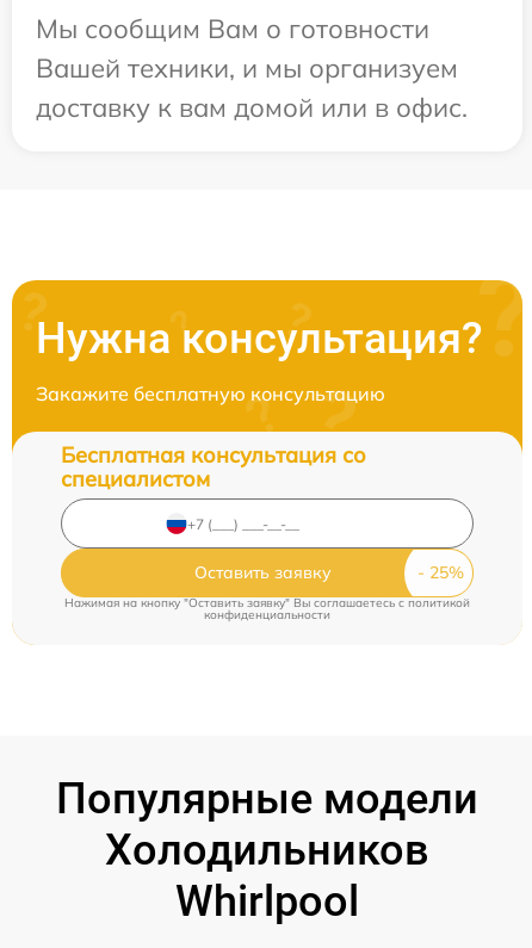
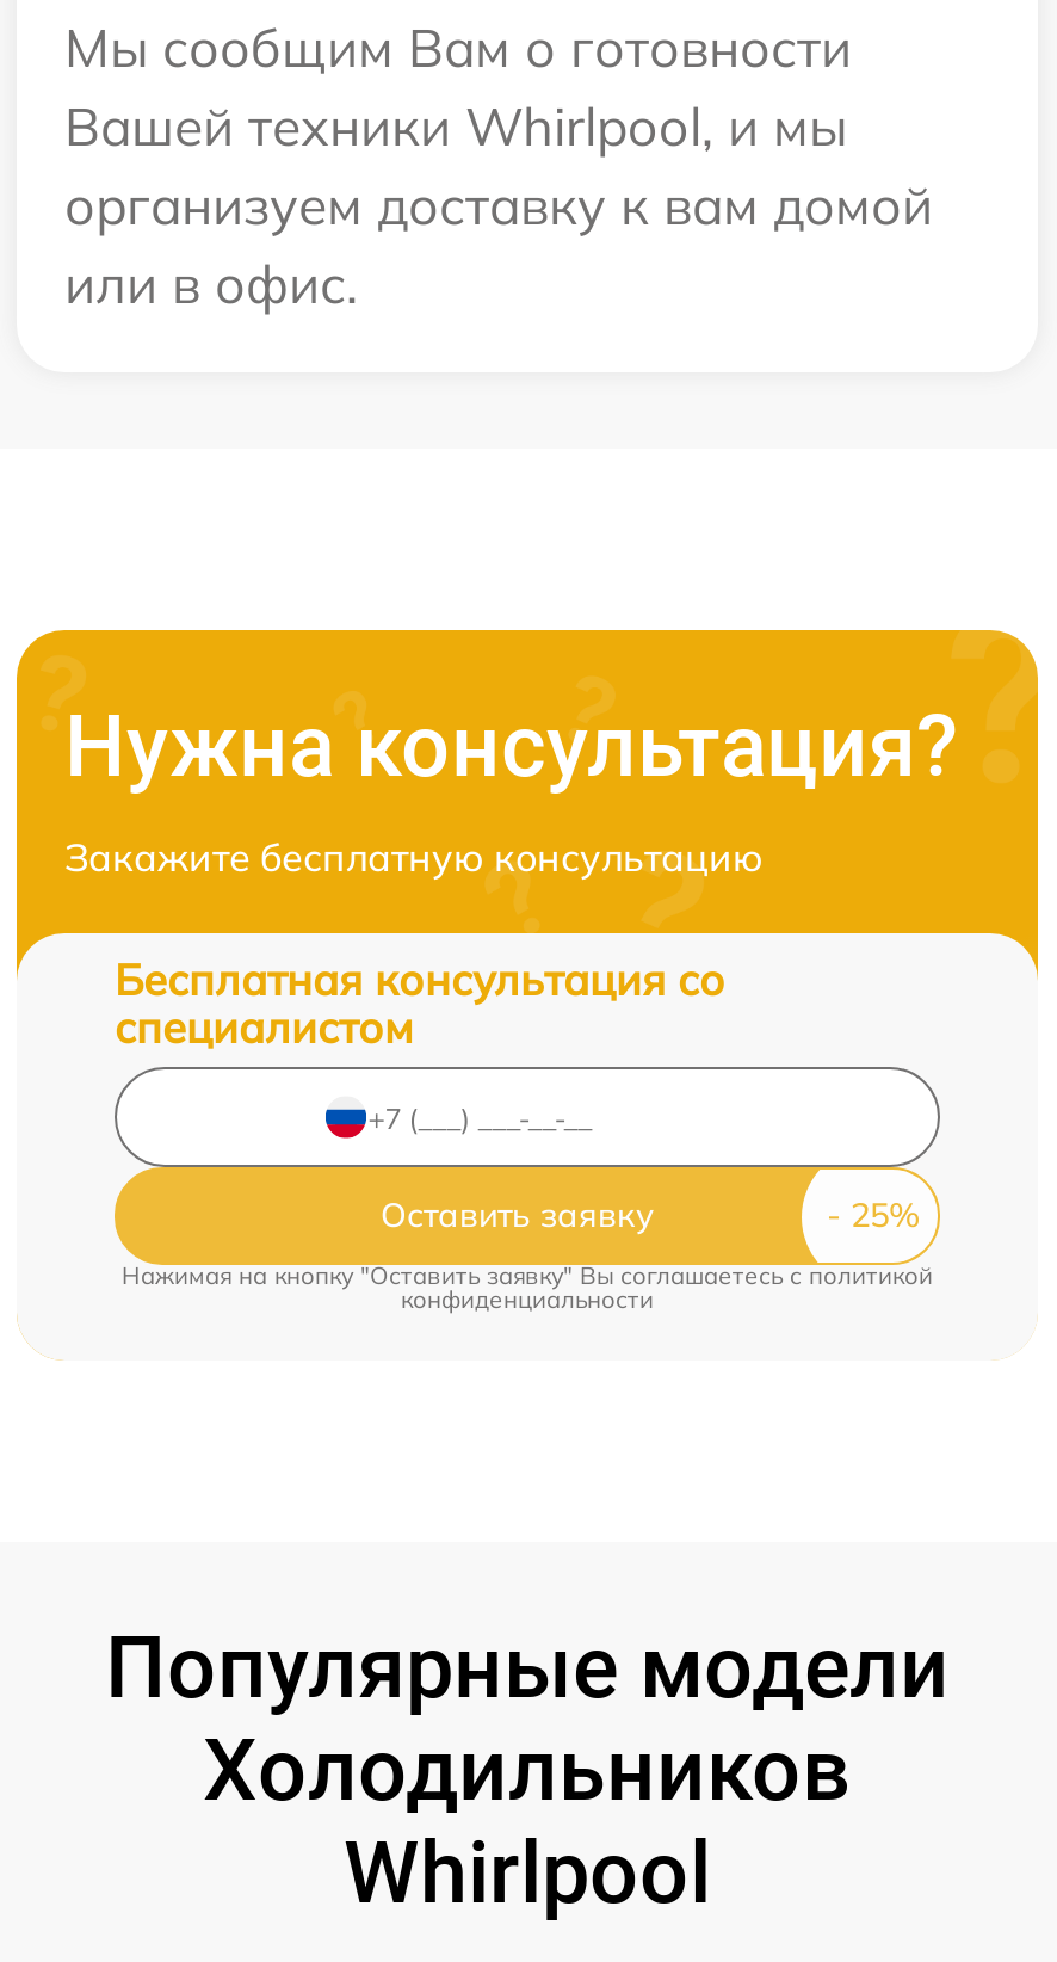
[36,52,468,124] Вашей техники, и мы организуем | доставку к вам домой или в офис. -> [64,94,933,318] Вашей техники Whirlpool, и мы | организуем доставку к вам домой | или в офис.

